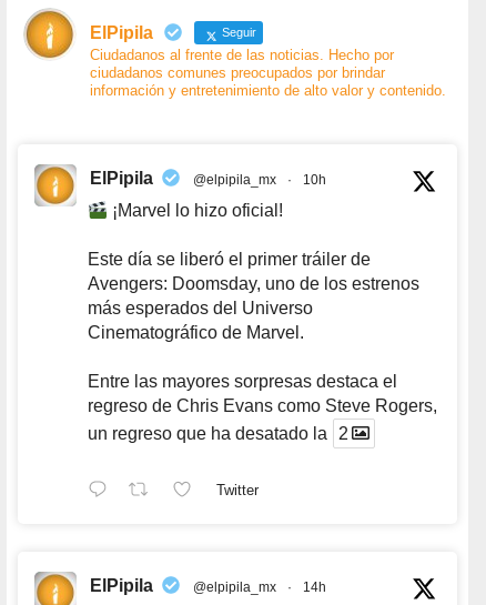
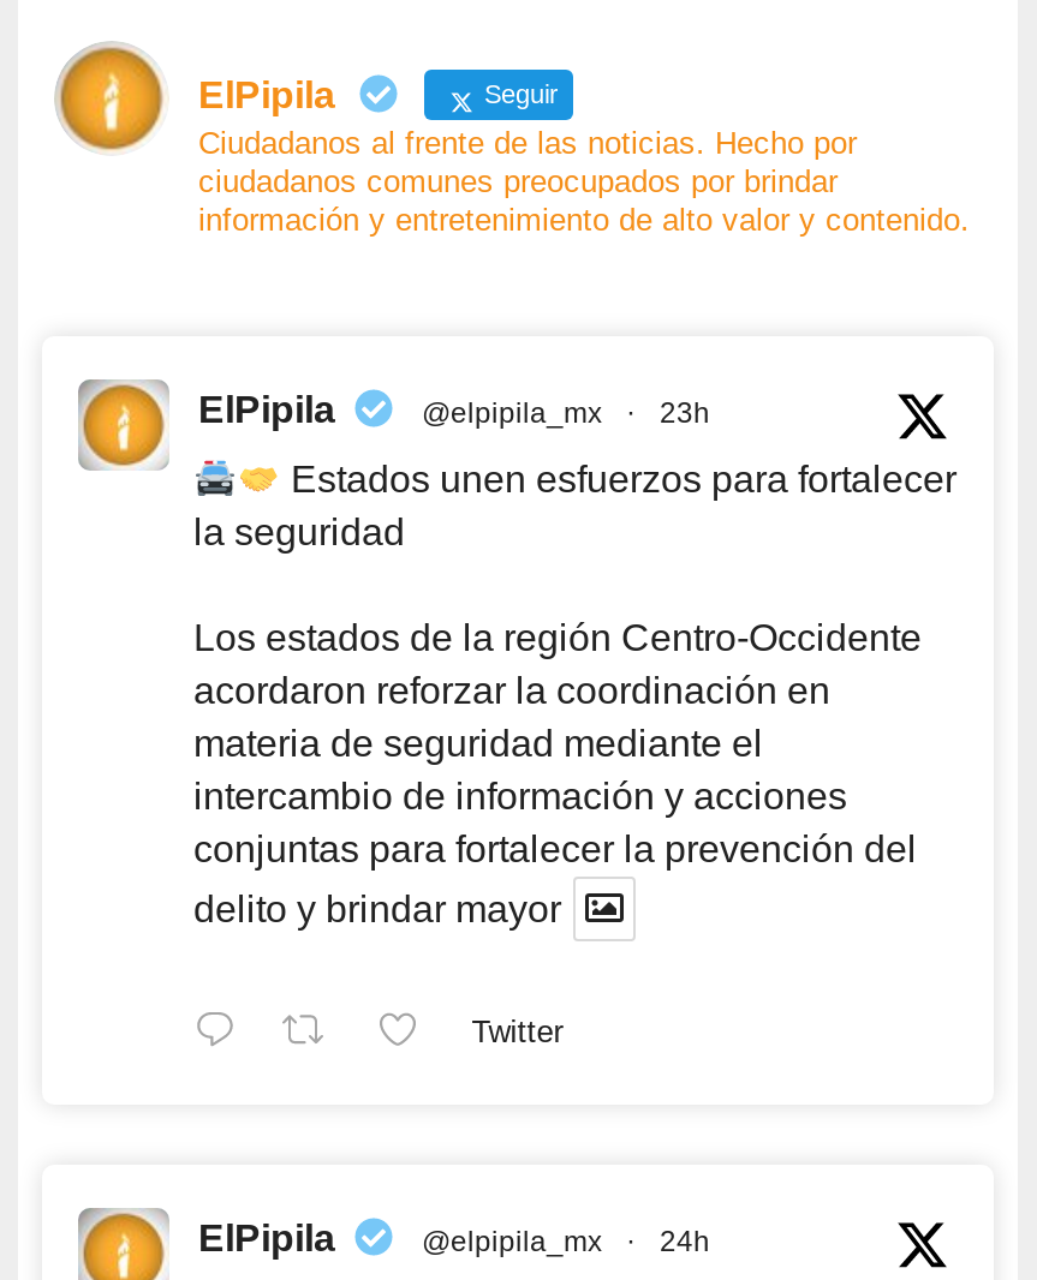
[88,172,437,443] 10h | ¡Marvel lo hizo oficial! | Este día se liberó el primer tráiler de | Avengers: Doomsday, uno de los estrenos | más esperados del Universo | Cinematográfico de Marvel. | Entre las mayores sorpresas destaca el | regreso de Chris Evans como Steve Rogers, | un regreso que ha desatado la 2 -> [193,396,956,929] 23h | Estados unen esfuerzos para fortalecer | la seguridad | Los estados de la región Centro-Occidente | acordaron reforzar la coordinación en | materia de seguridad mediante el | intercambio de información y acciones | conjuntas para fortalecer la prevención del | delito y brindar mayor
[303,579,326,595] 14h -> [660,1225,710,1258] 24h

